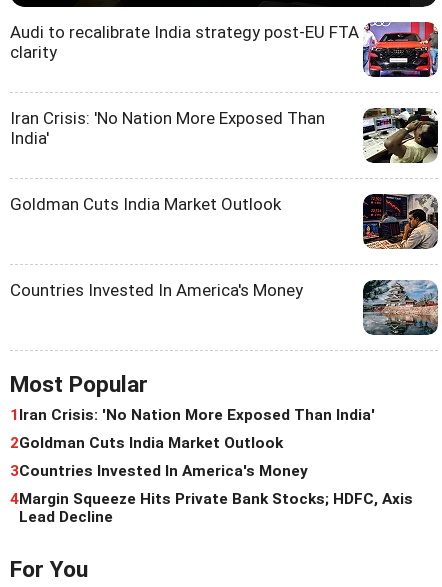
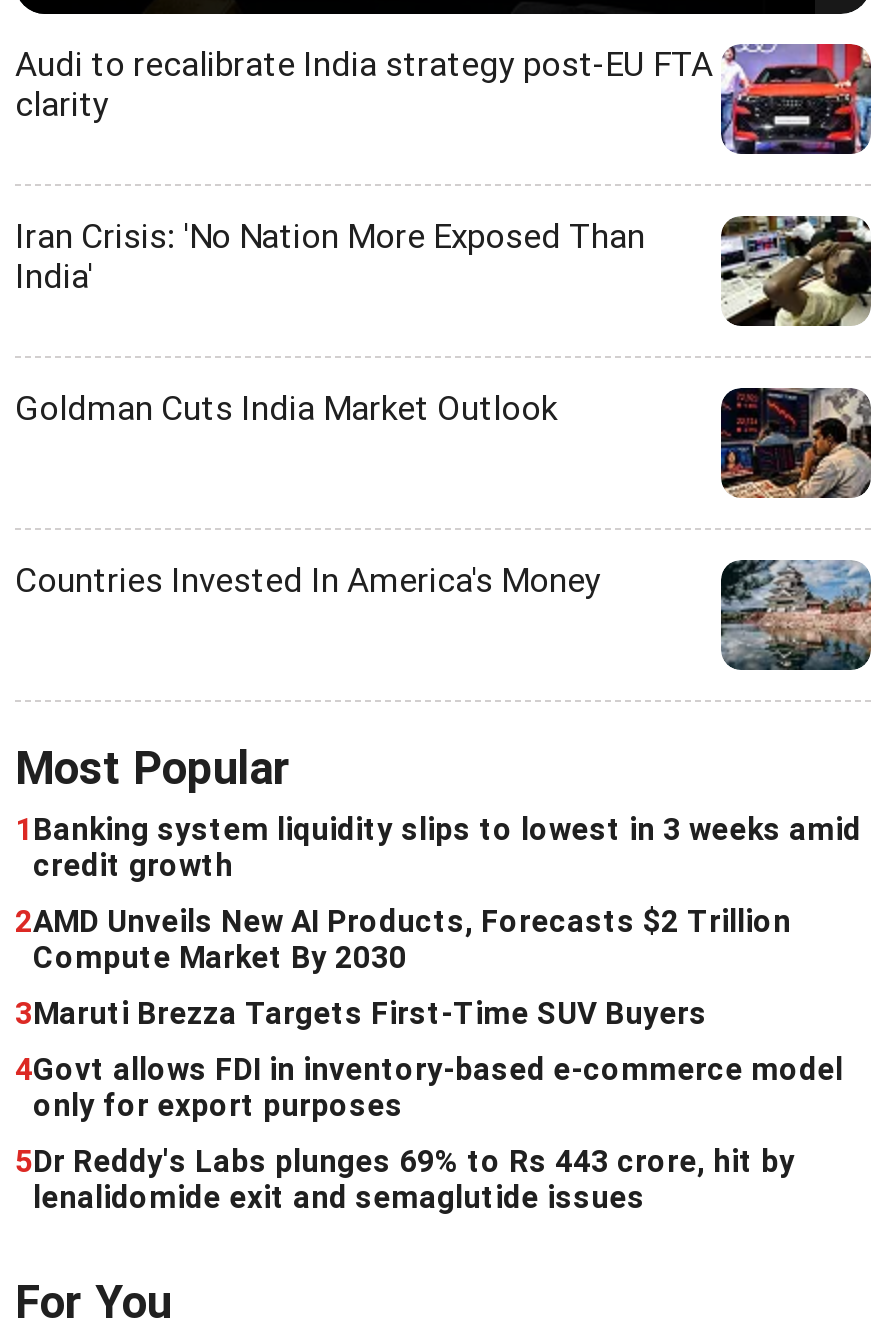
[10,406,413,526] 1 Iran Crisis: 'No Nation More Exposed Than India' | 2Goldman Cuts India Market Outlook | 3Countries Invested In America's Money | 4Margin Squeeze Hits Private Bank Stocks; HDFC, Axis | Lead Decline -> [15,812,861,1216] 1 Banking system liquidity slips to lowest in 3 weeks amid | credit growth | 2AMD Unveils New AI Products, Forecasts $2 Trillion | Compute Market By 2030 | 3Maruti Brezza Targets First-Time SUV Buyers | 4Govt allows FDI in inventory-based e-commerce model | only for export purposes | 5Dr Reddy's Labs plunges 69% to Rs 443 crore, hit by | lenalidomide exit and semaglutide issues

